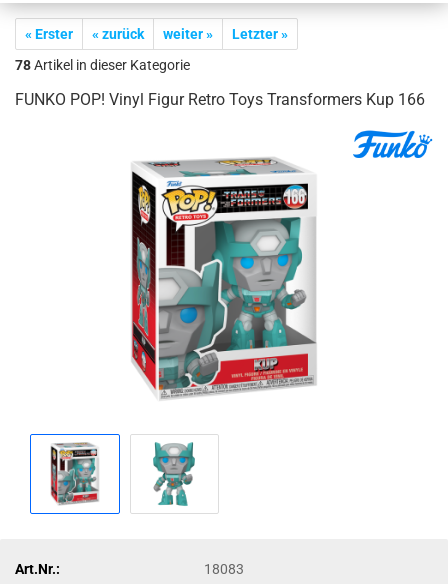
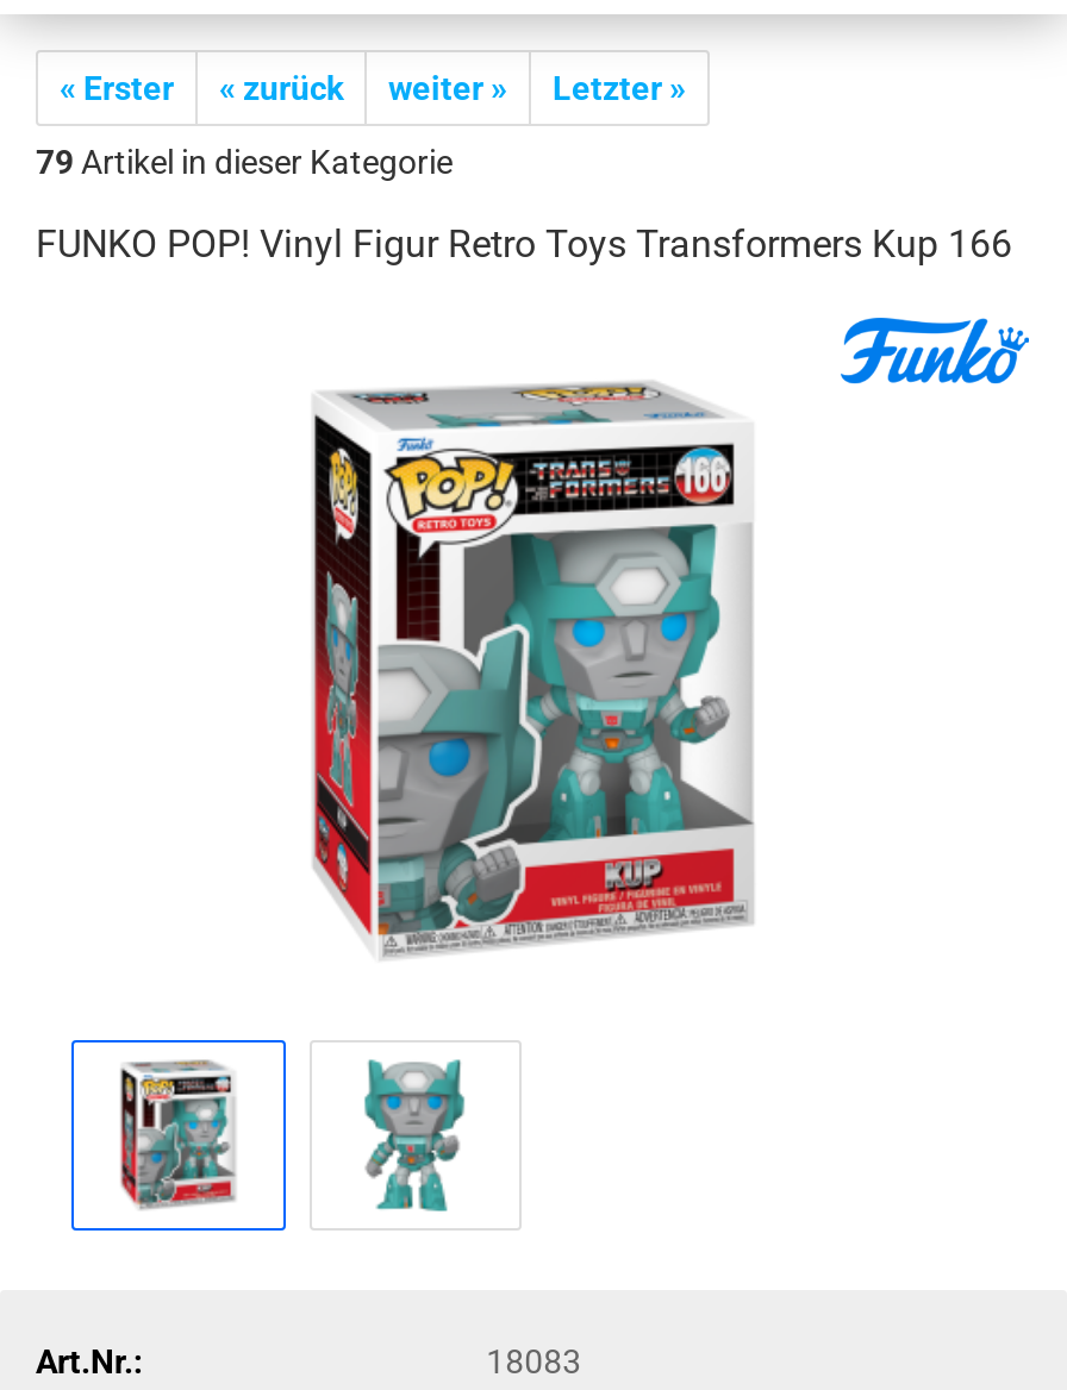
[15,57,190,73] 78 Artikel in dieser Kategorie -> [36,143,453,181] 79 Artikel in dieser Kategorie

